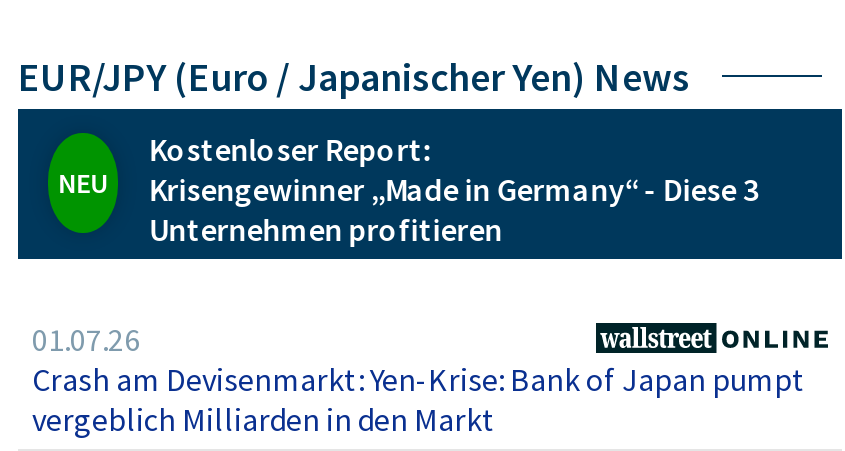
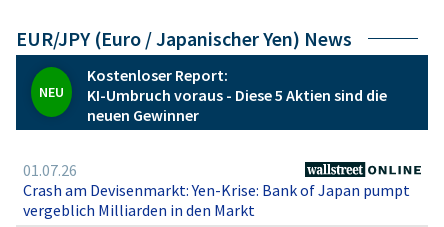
[148,168,758,248] Krisengewinner „Made in Germany“ - Diese 3 | Unternehmen profitieren -> [86,85,386,125] KI-Umbruch voraus - Diese 5 Aktien sind die | neuen Gewinner

